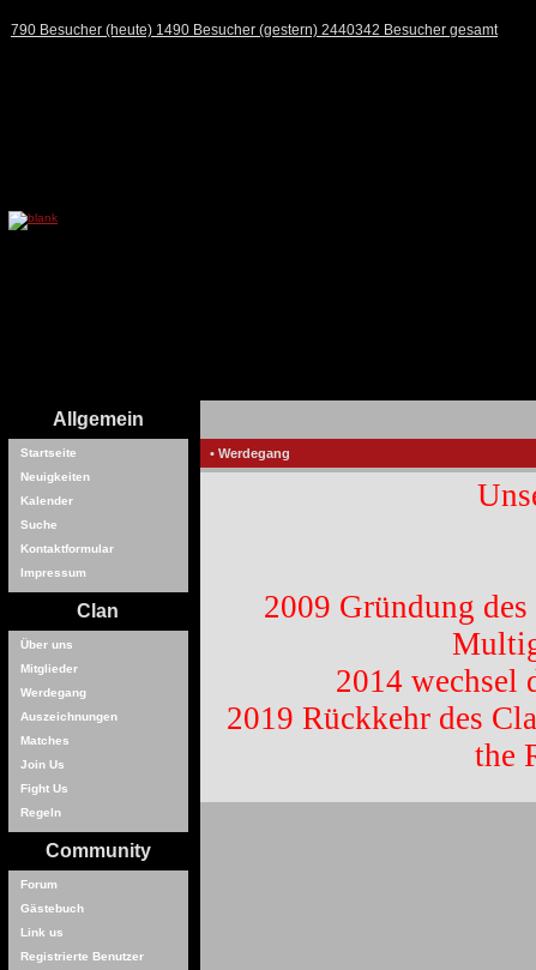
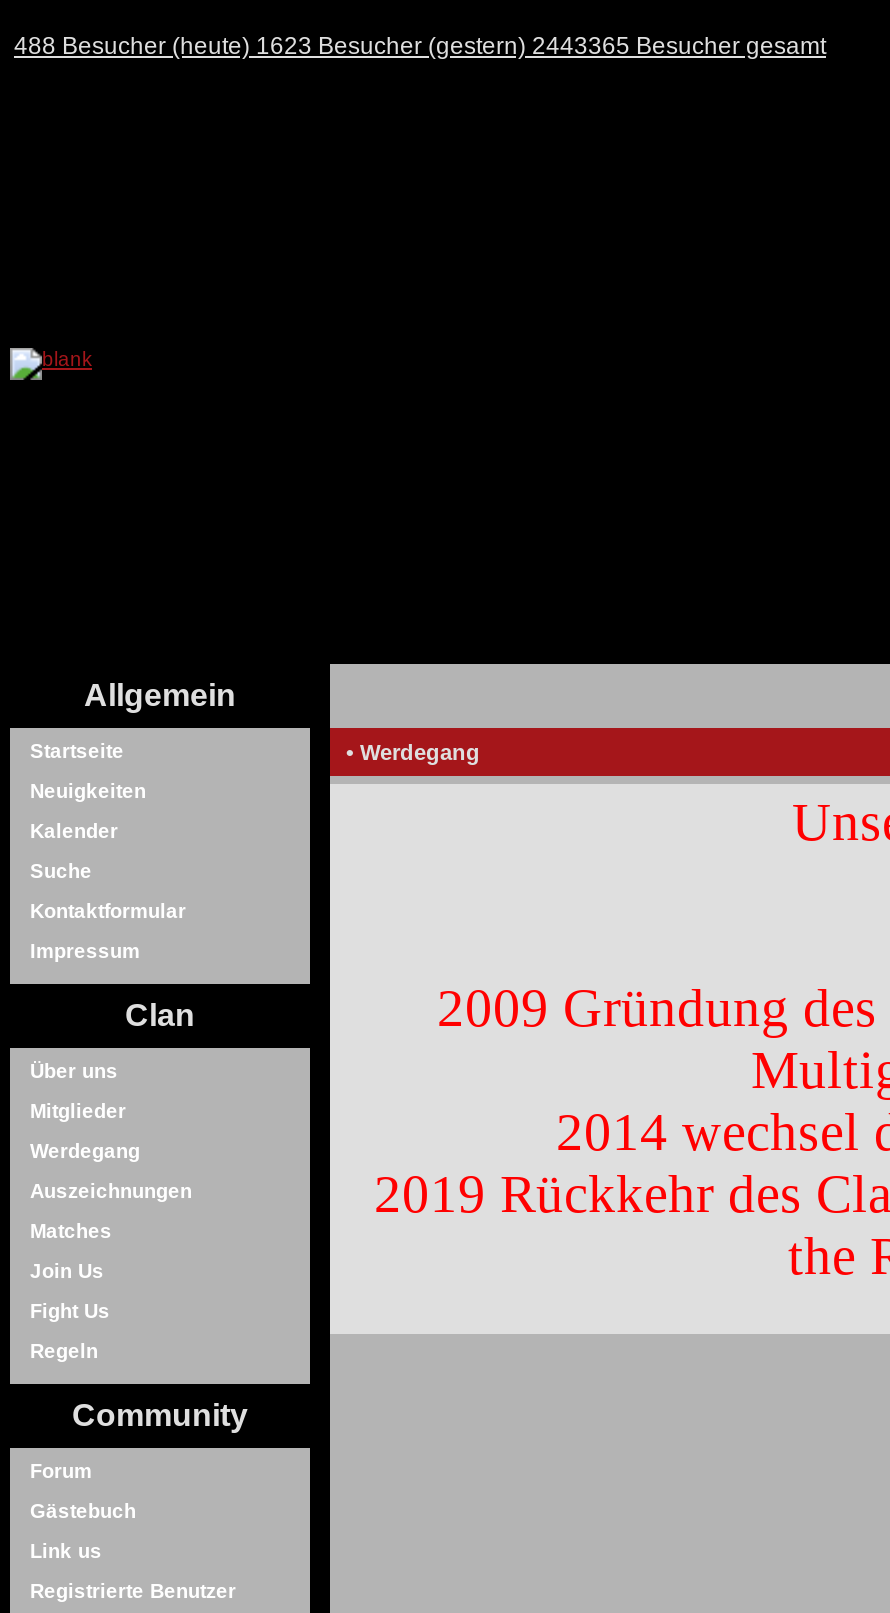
[11,22,498,38] 790 Besucher (heute) 1490 Besucher (gestern) 2440342 Besucher gesamt -> [14,32,826,60] 488 Besucher (heute) 1623 Besucher (gestern) 2443365 Besucher gesamt

